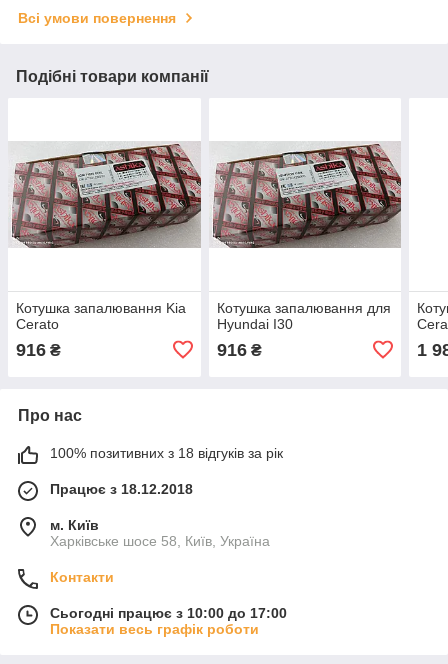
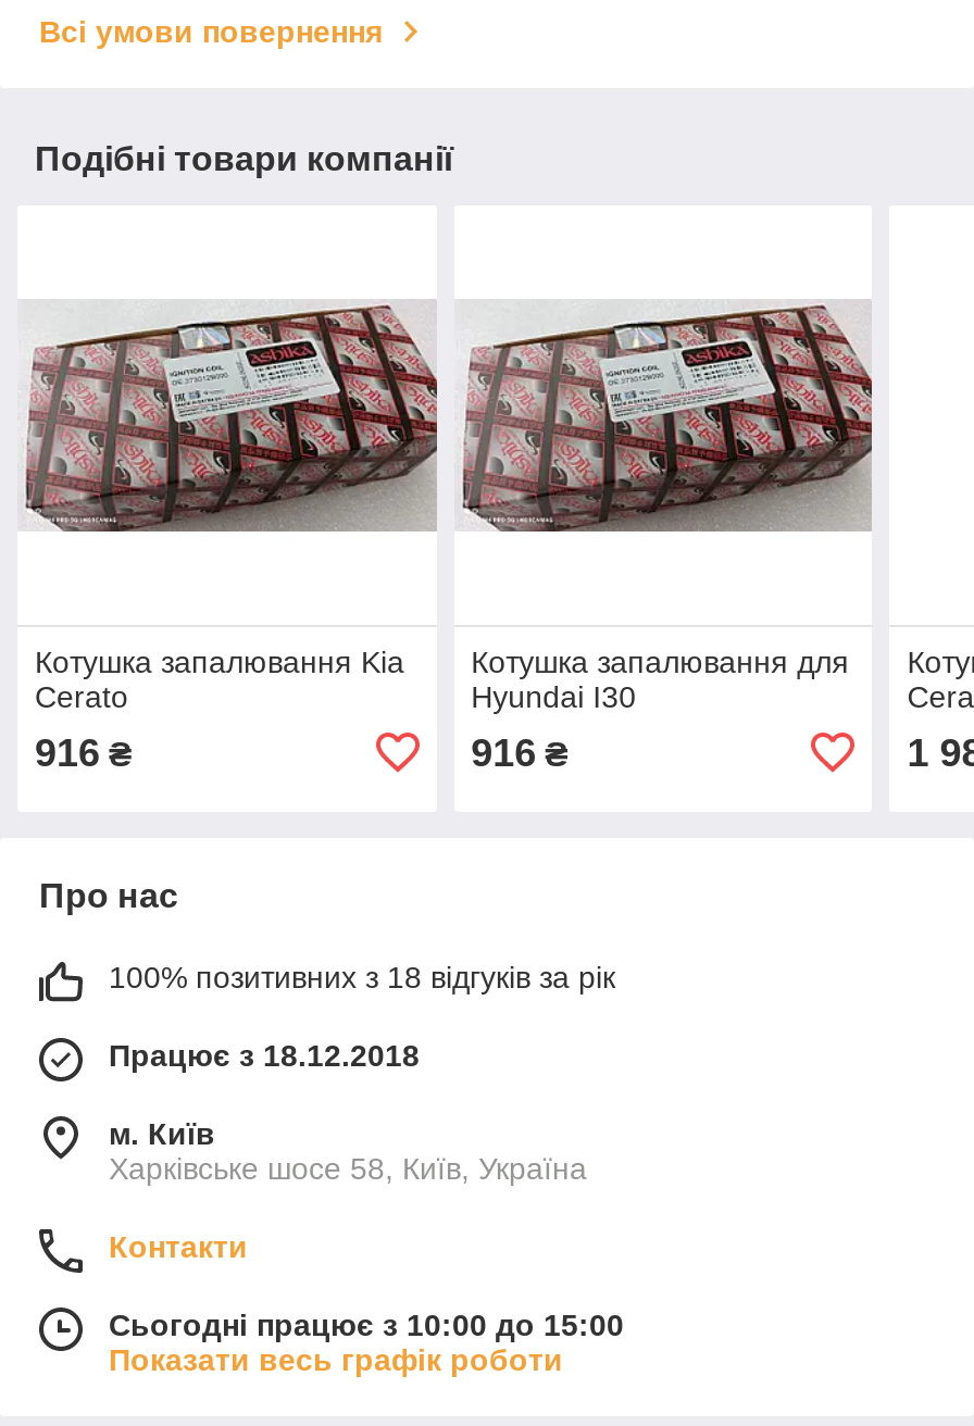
[50,605,287,621] Сьогодні працює з 10:00 до 17:00 -> [109,1307,624,1342] Сьогодні працює з 10:00 до 15:00

